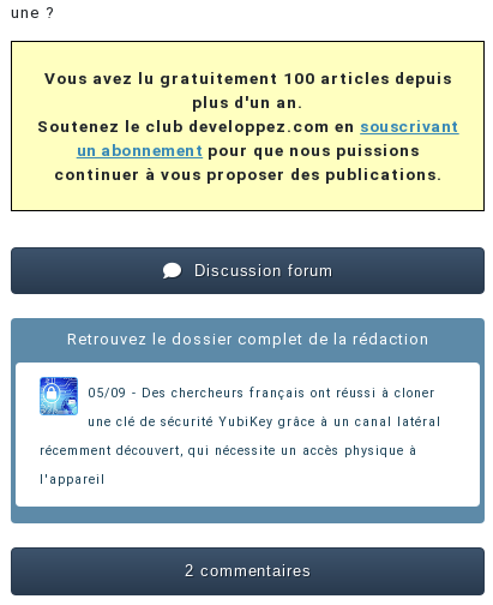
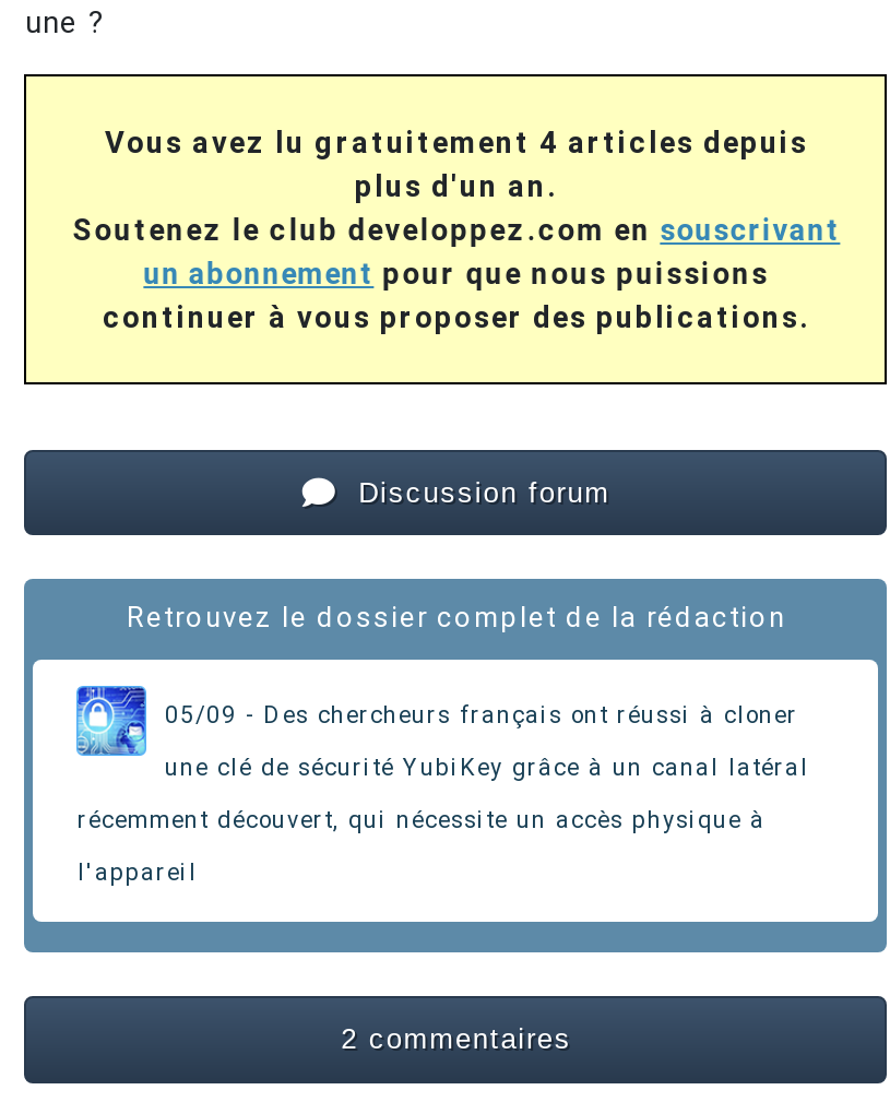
[44,68,452,88] Vous avez lu gratuitement 100 articles depuis -> [105,124,808,159] Vous avez lu gratuitement 4 articles depuis

